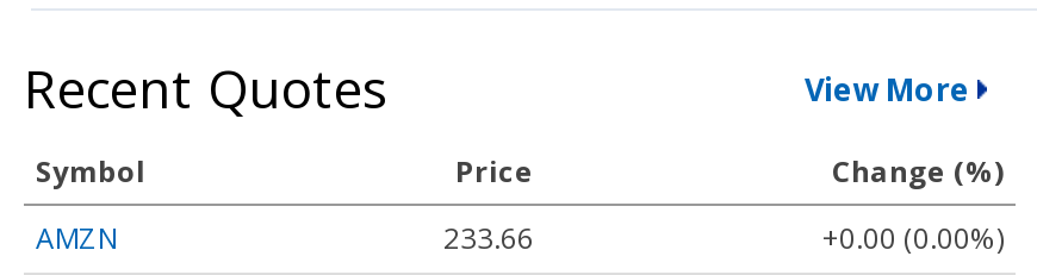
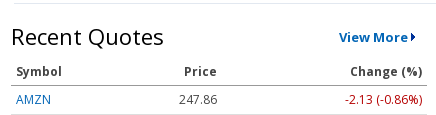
[443,218,534,259] 233.66 -> [179,91,217,108] 247.86
[822,218,1004,259] +0.00 (0.00%) -> [345,91,422,108] -2.13 (-0.86%)

